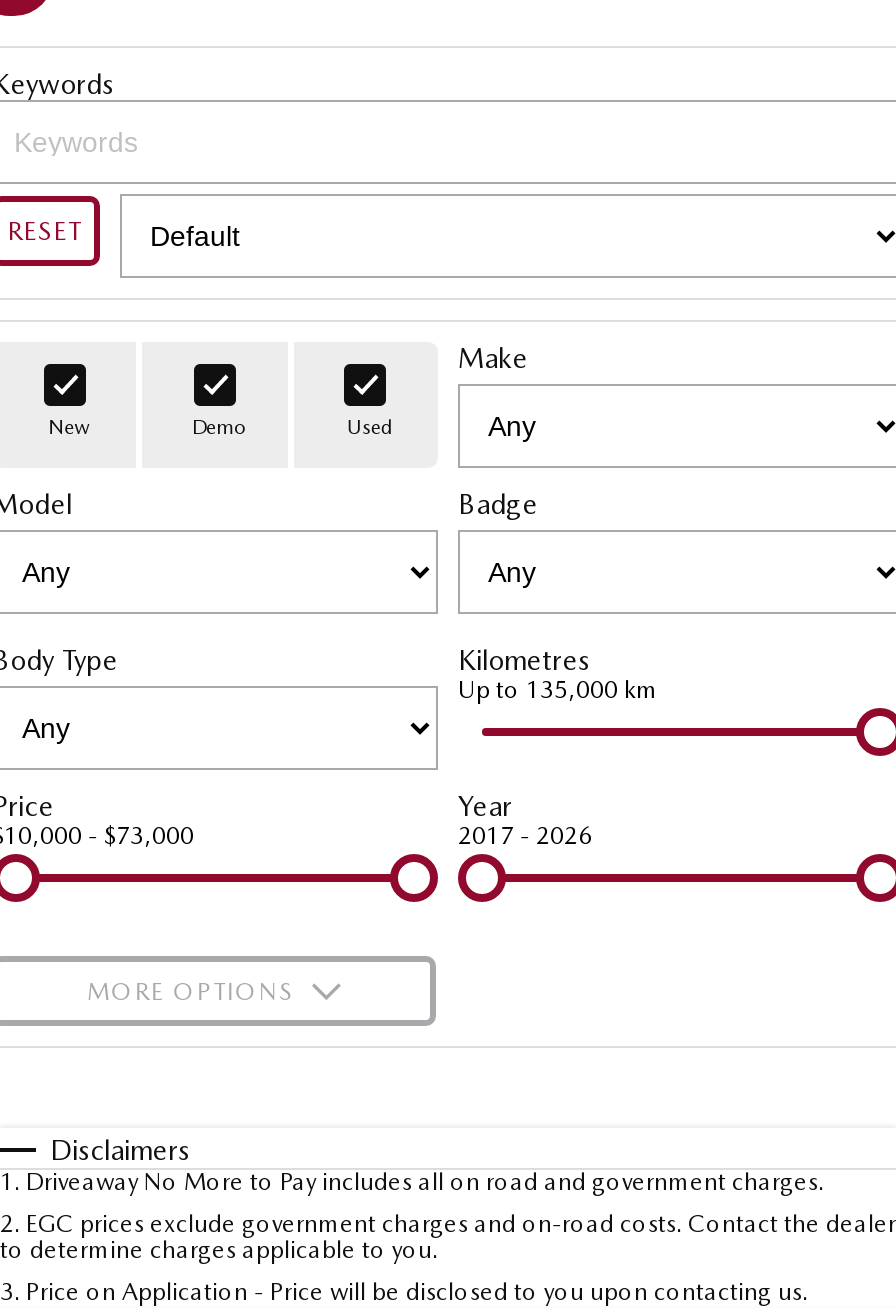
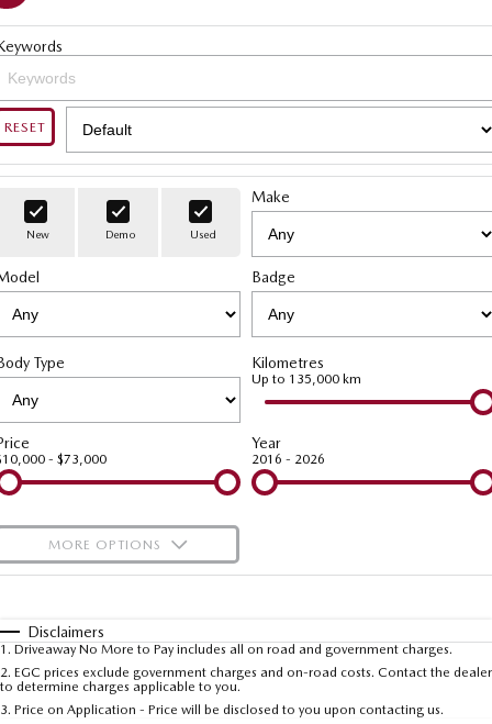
[458,822,592,850] 2017 - 2026 -> [251,452,325,467] 2016 - 2026

